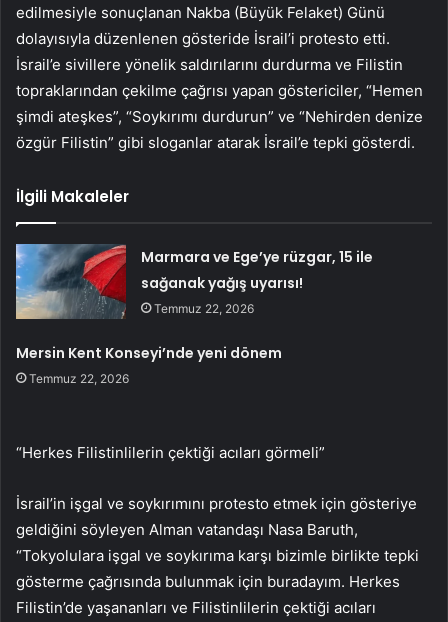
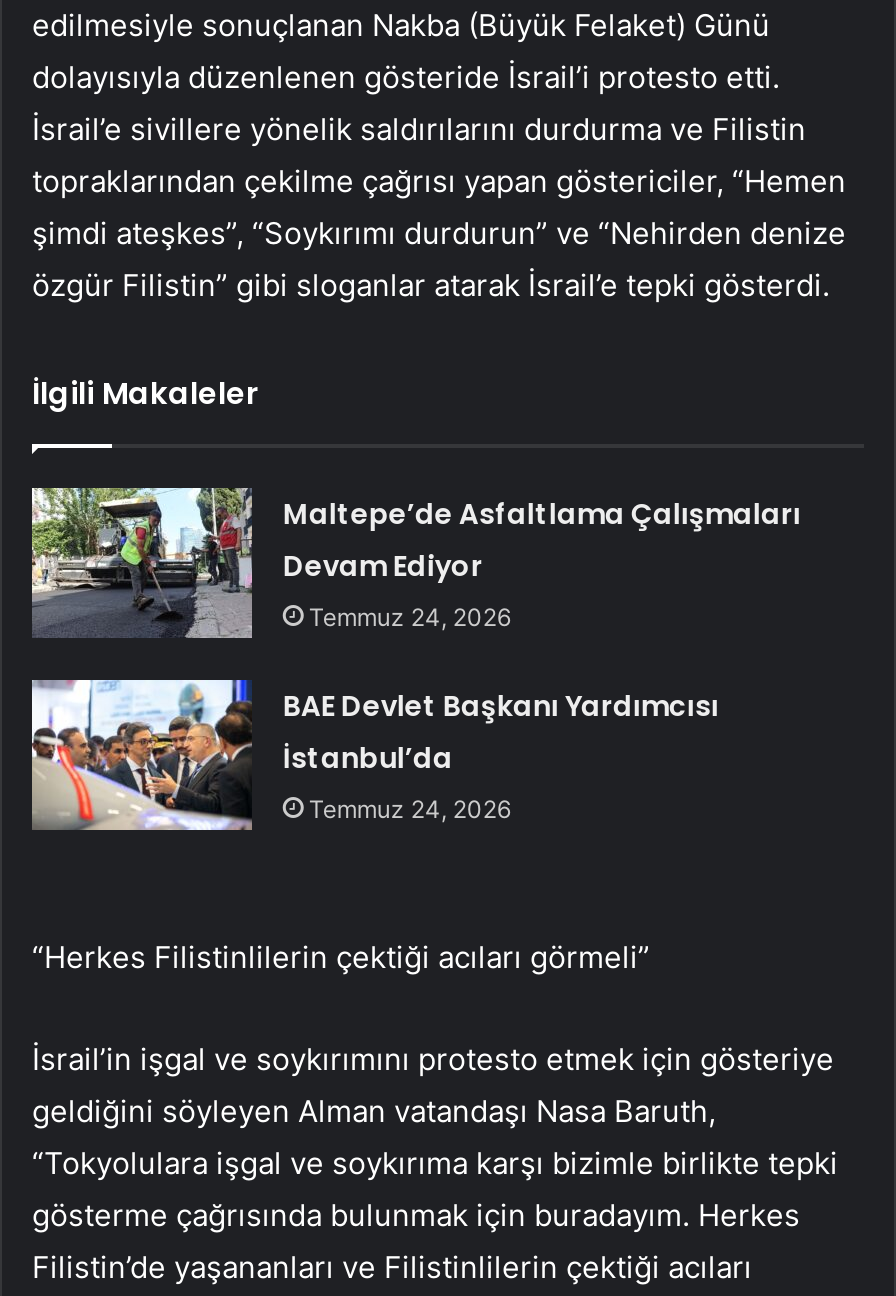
[15,243,373,320] [image] | Marmara ve Ege’ye rüzgar, 15 ile | sağanak yağış uyarısı! | Temmuz 22, 2026 -> [30,486,801,640] [image] | Maltepe’de Asfaltlama Çalışmaları | Devam Ediyor | Temmuz 24, 2026
[16,343,282,386] Mersin Kent Konseyi’nde yeni dönem | Temmuz 22, 2026 -> [283,686,719,824] BAE Devlet Başkanı Yardımcısı | İstanbul’da | Temmuz 24, 2026

